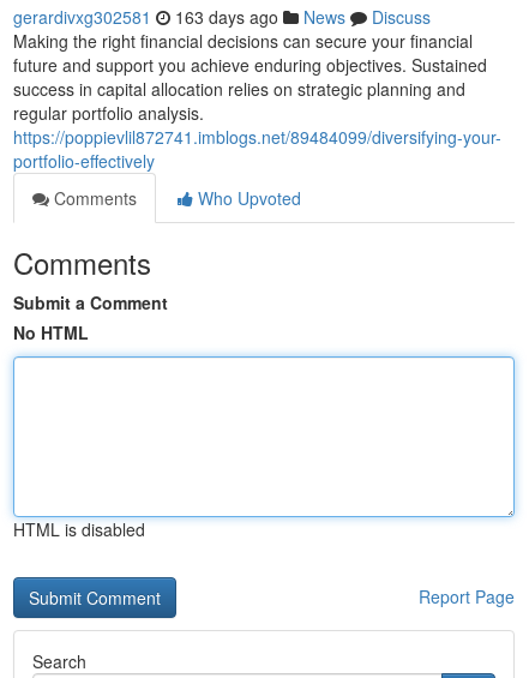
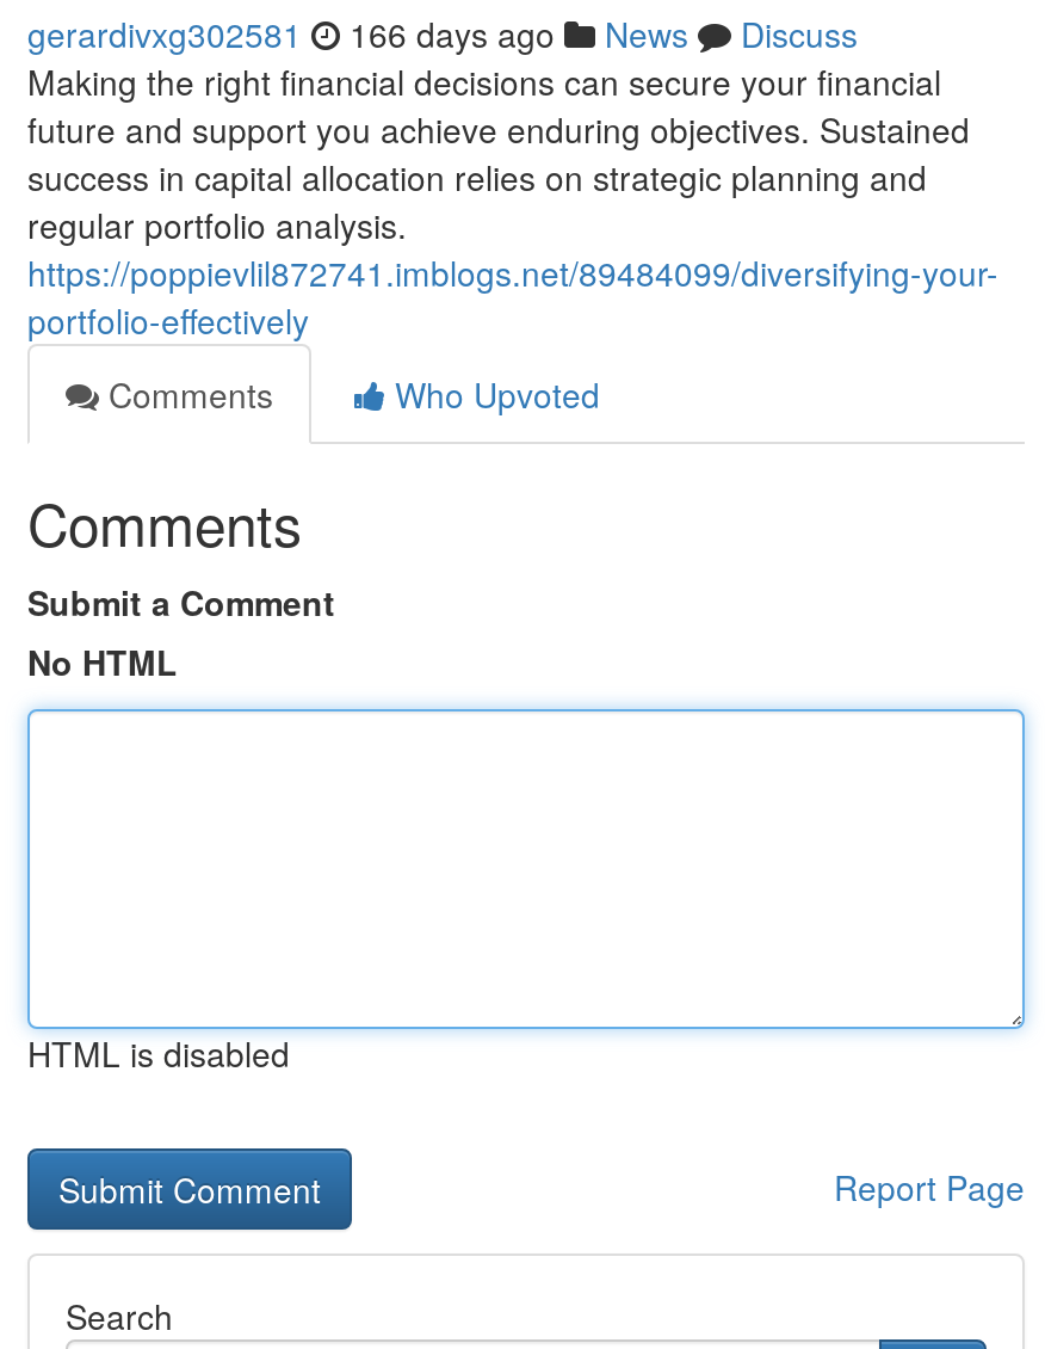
[13,5,431,29] gerardivxg302581 163 days ago News Discuss -> [27,10,858,57] gerardivxg302581 166 days ago News Discuss

